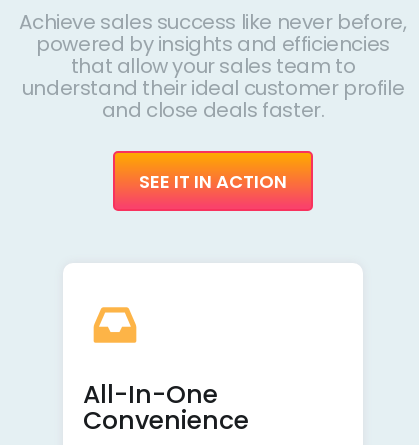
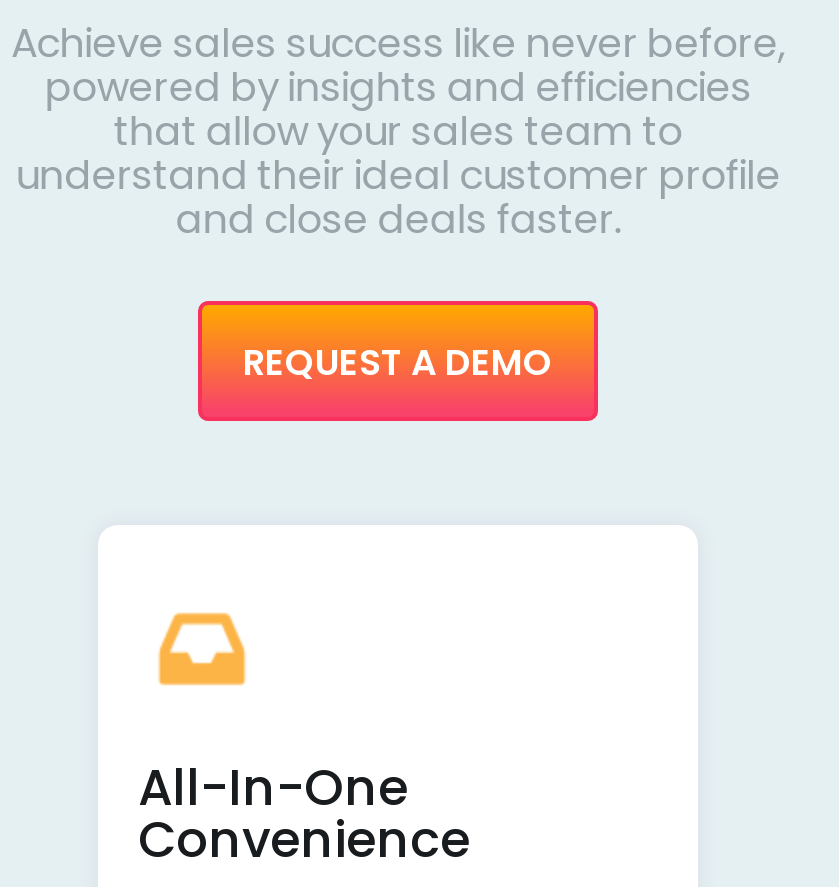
[139,169,287,194] SEE IT IN ACTION -> [243,336,553,386] REQUEST A DEMO

